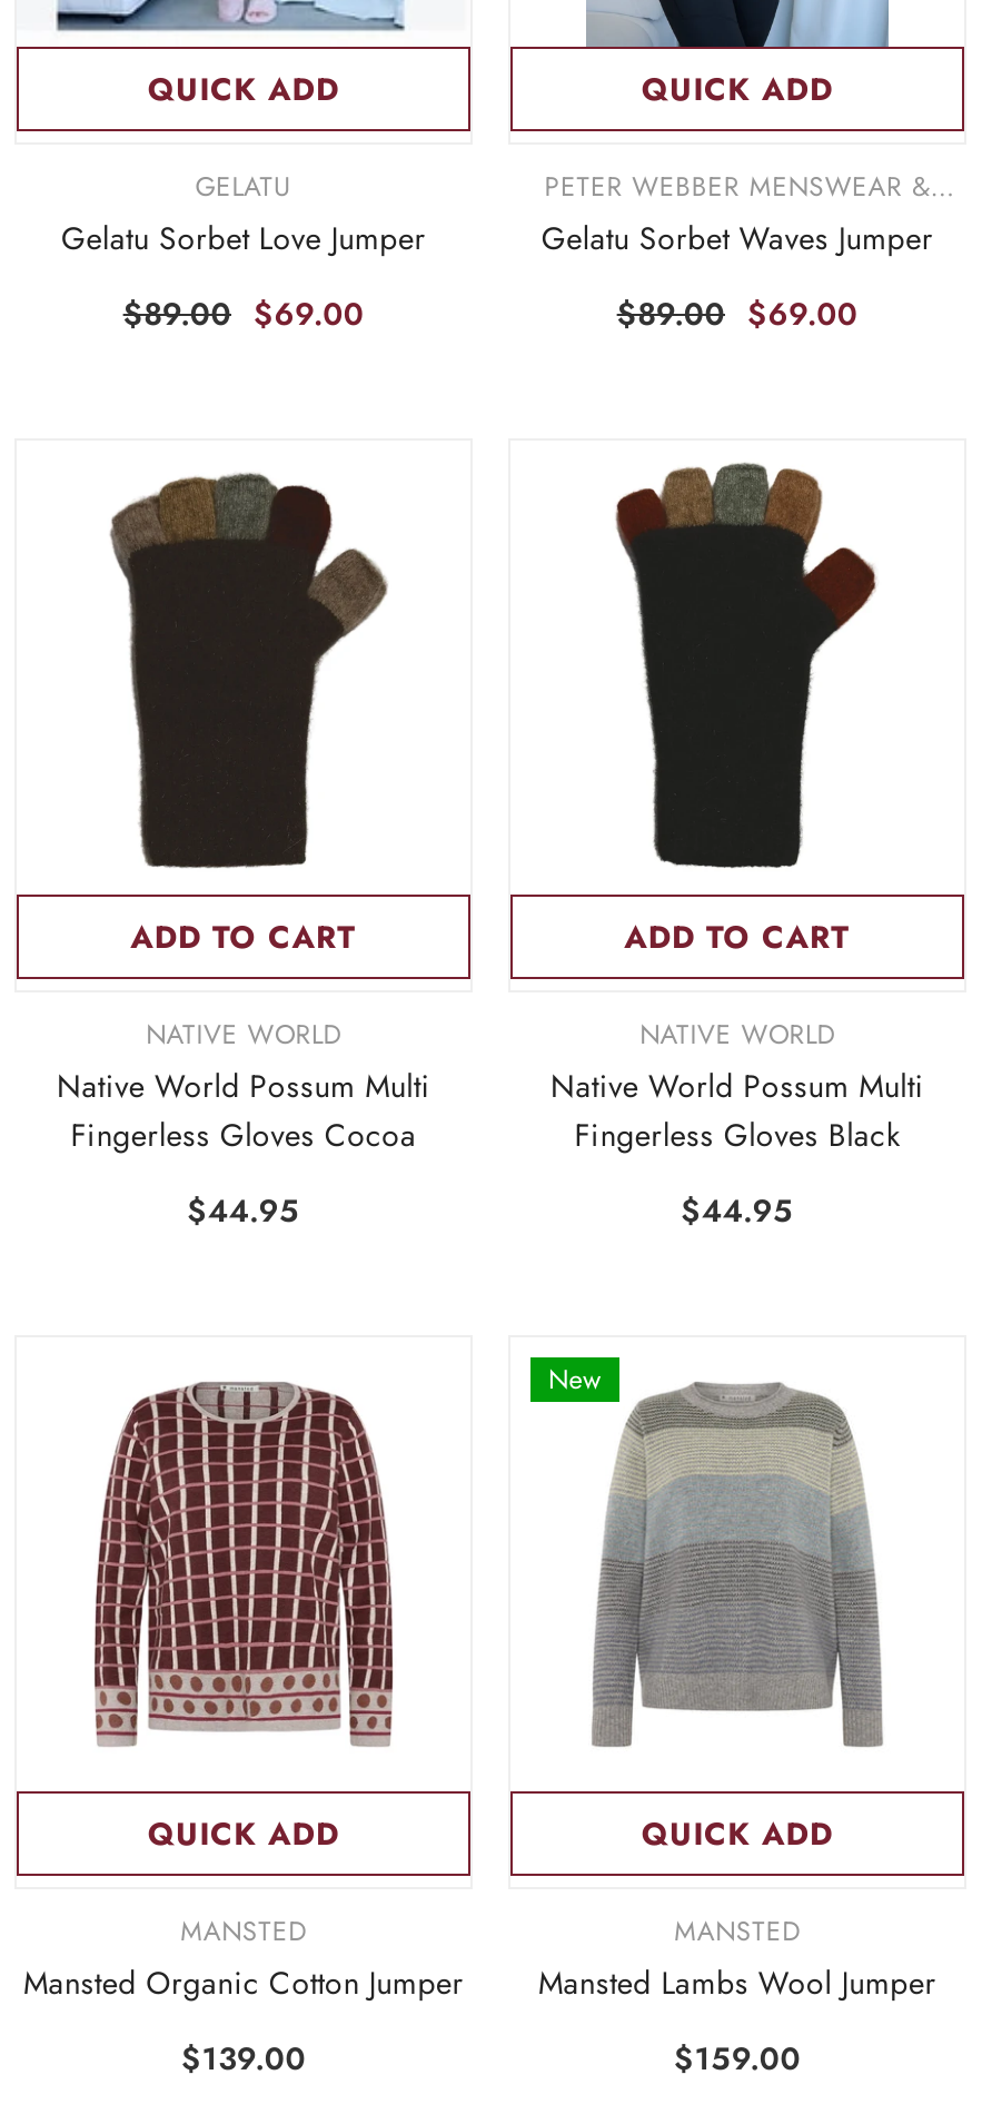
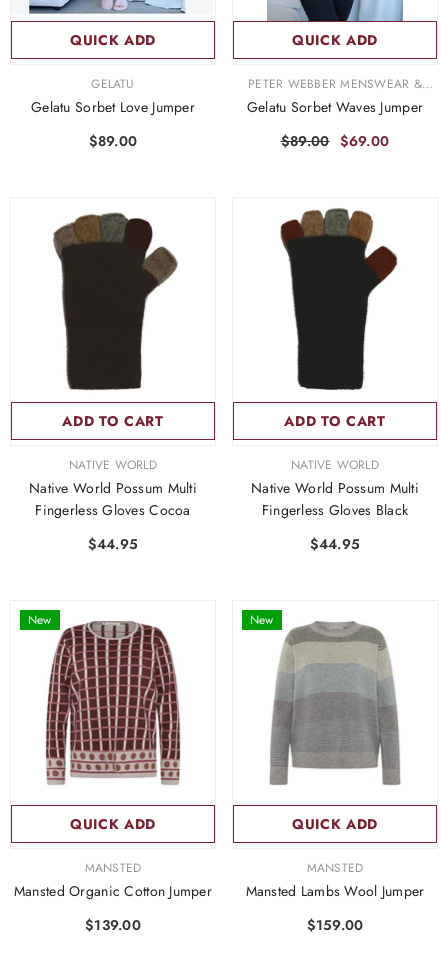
[123,292,364,336] $89.00 $69.00 -> [89,131,137,151] $89.00
none -> [28,611,52,629] New

